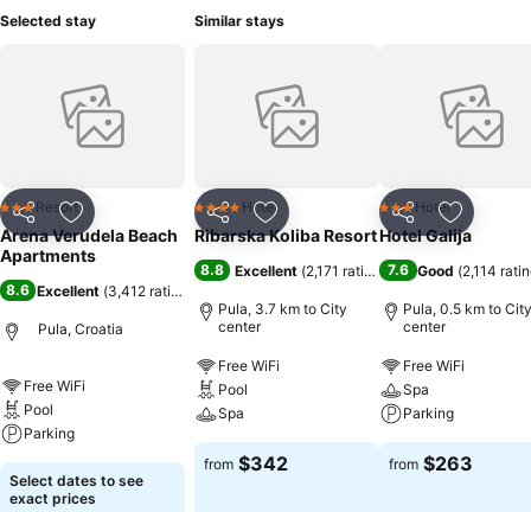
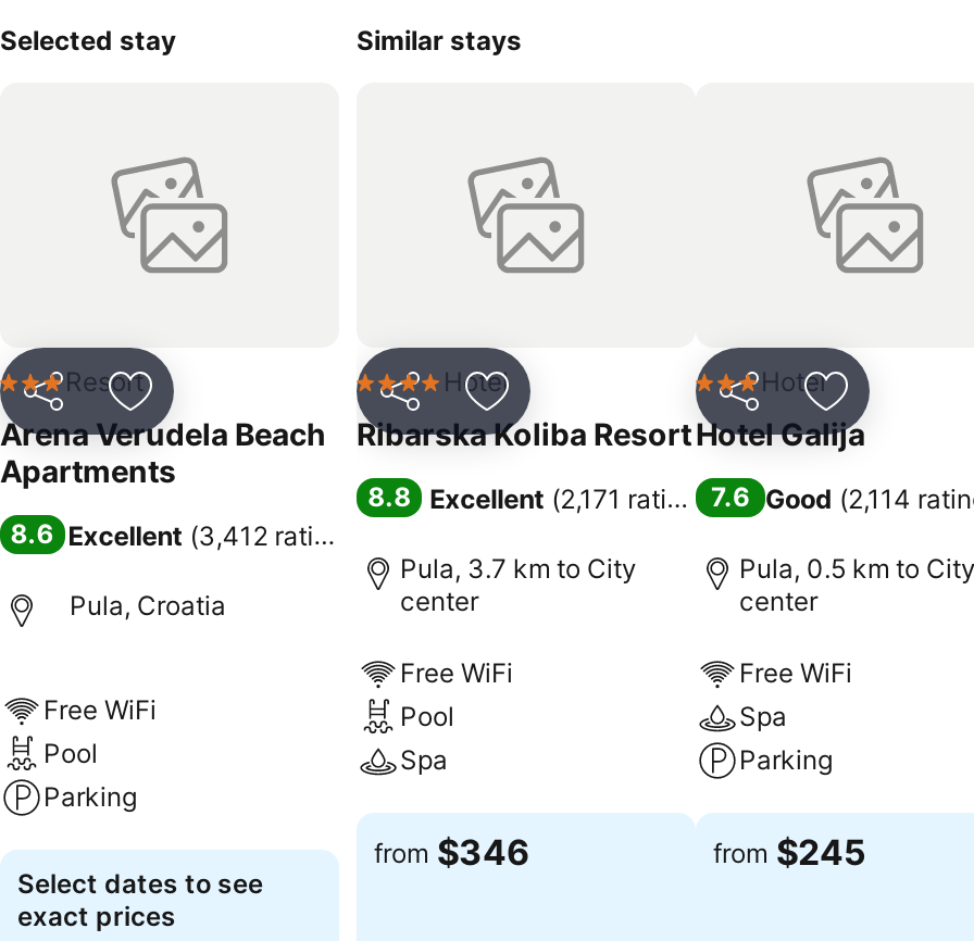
[204,452,288,475] from $342 -> [374,830,530,874] from $346
[389,452,473,475] from $263 -> [713,830,865,874] from $245

